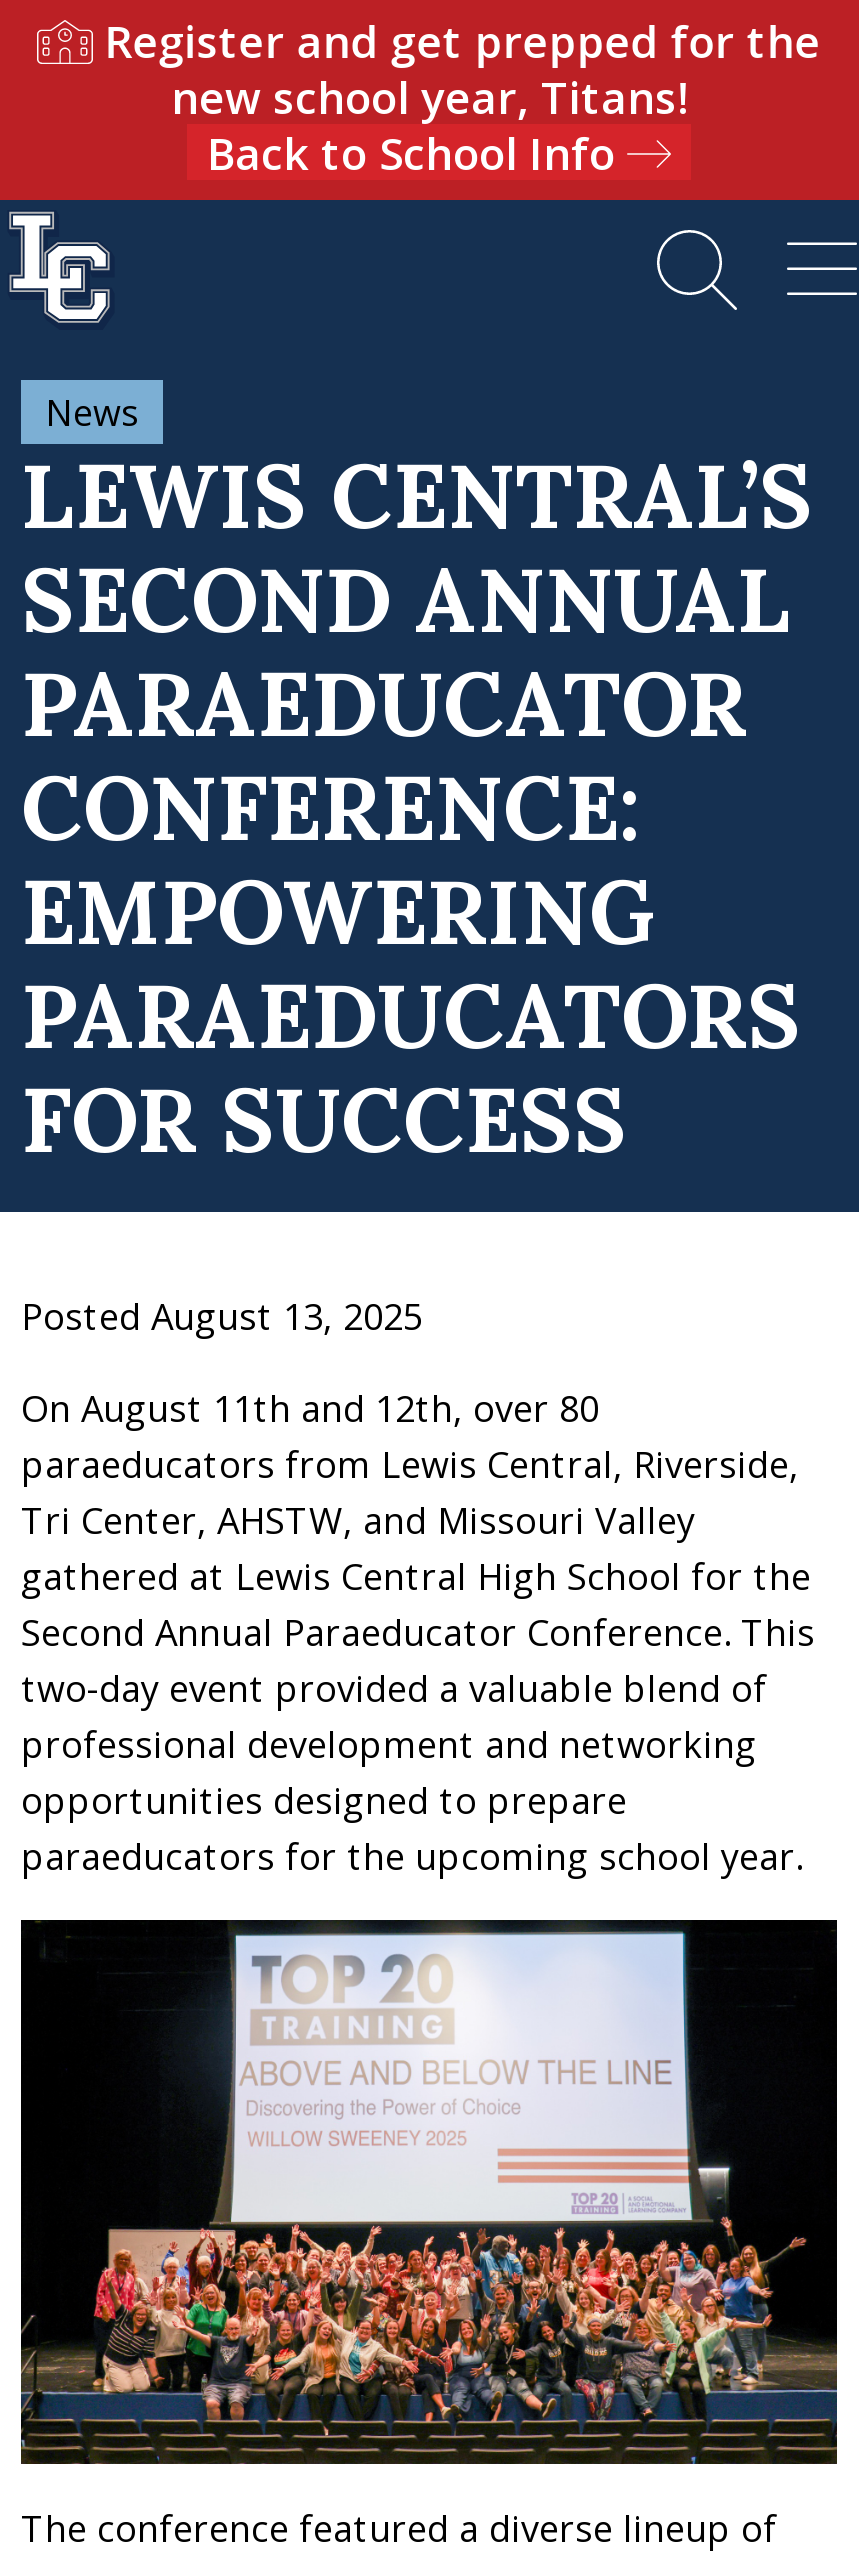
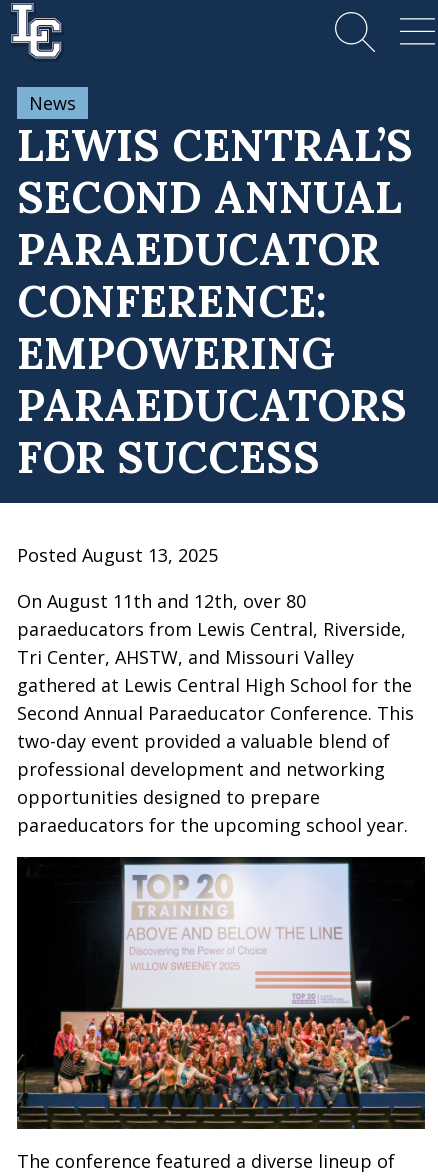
[93,10,821,182] Register and get prepped for the | new school year, Titans! | Back to School Info -> none

